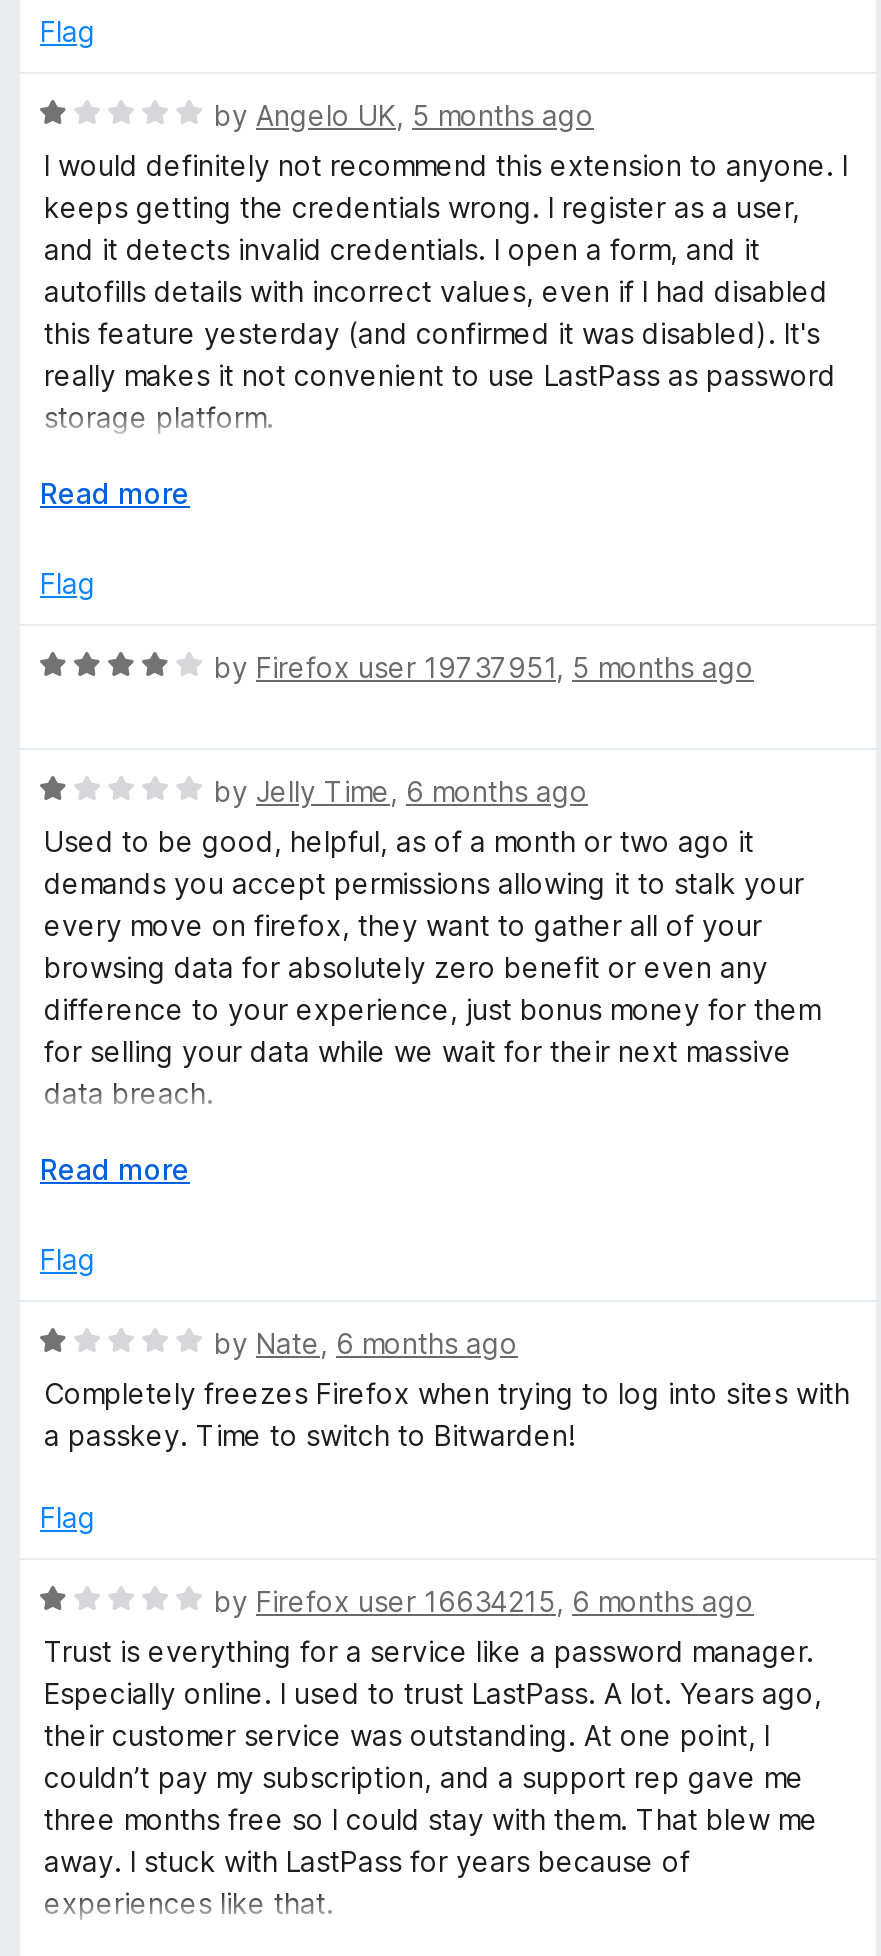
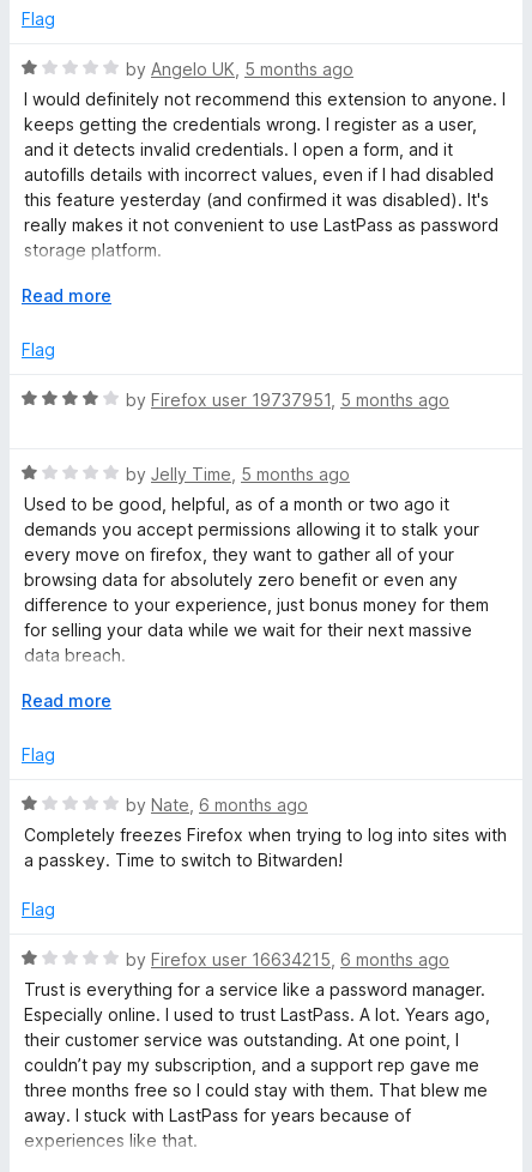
[214,774,588,808] by Jelly Time, 6 months ago -> [126,464,350,484] by Jelly Time, 5 months ago

